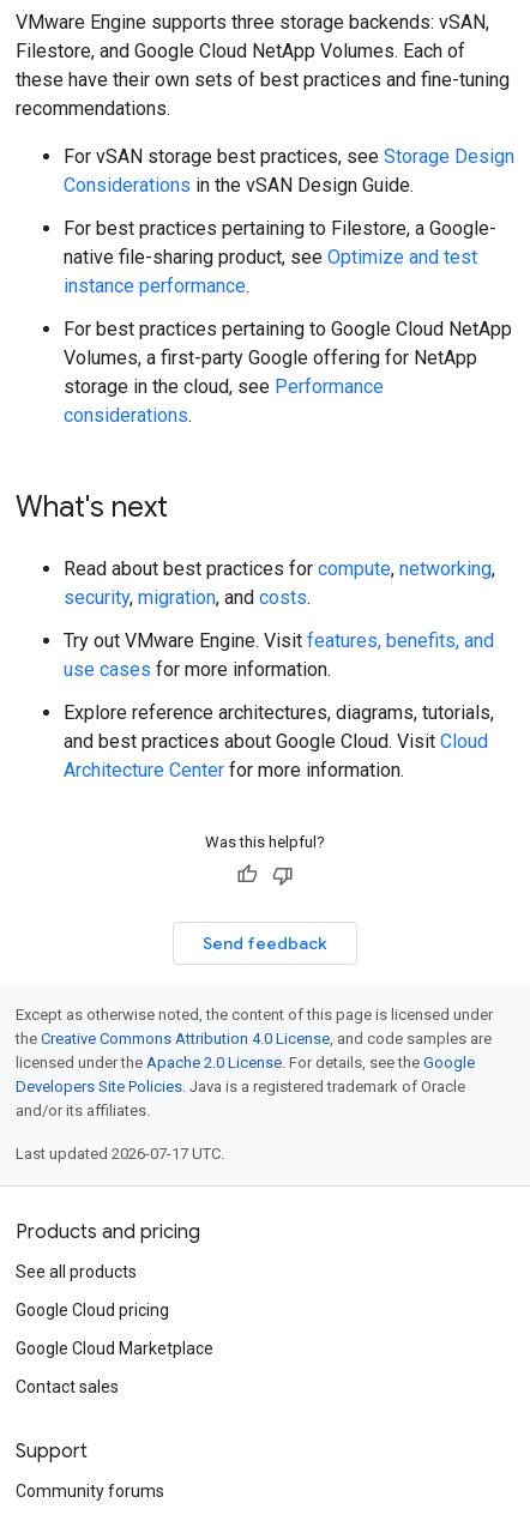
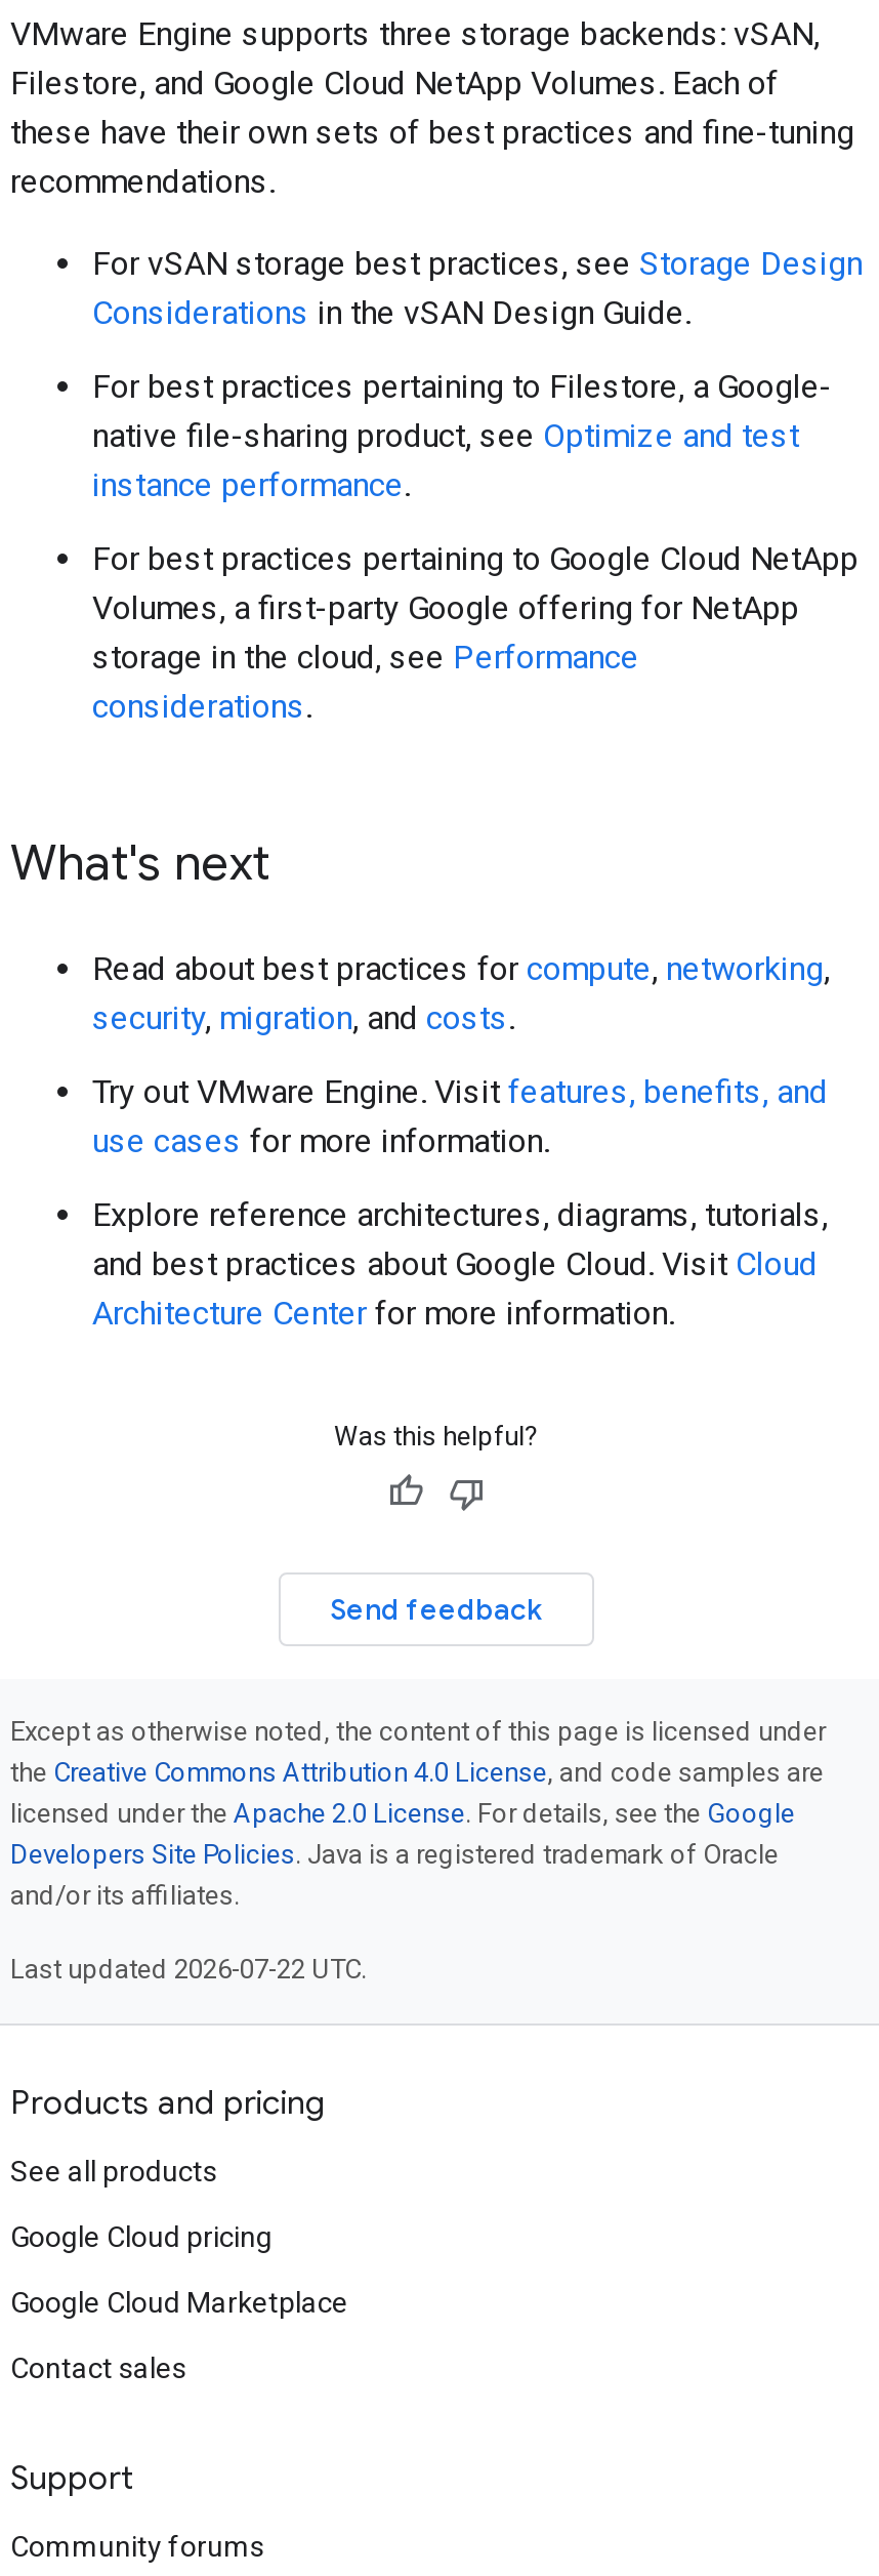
[16,1145,224,1163] Last updated 2026-07-17 UTC. -> [10,1954,367,1985] Last updated 2026-07-22 UTC.

